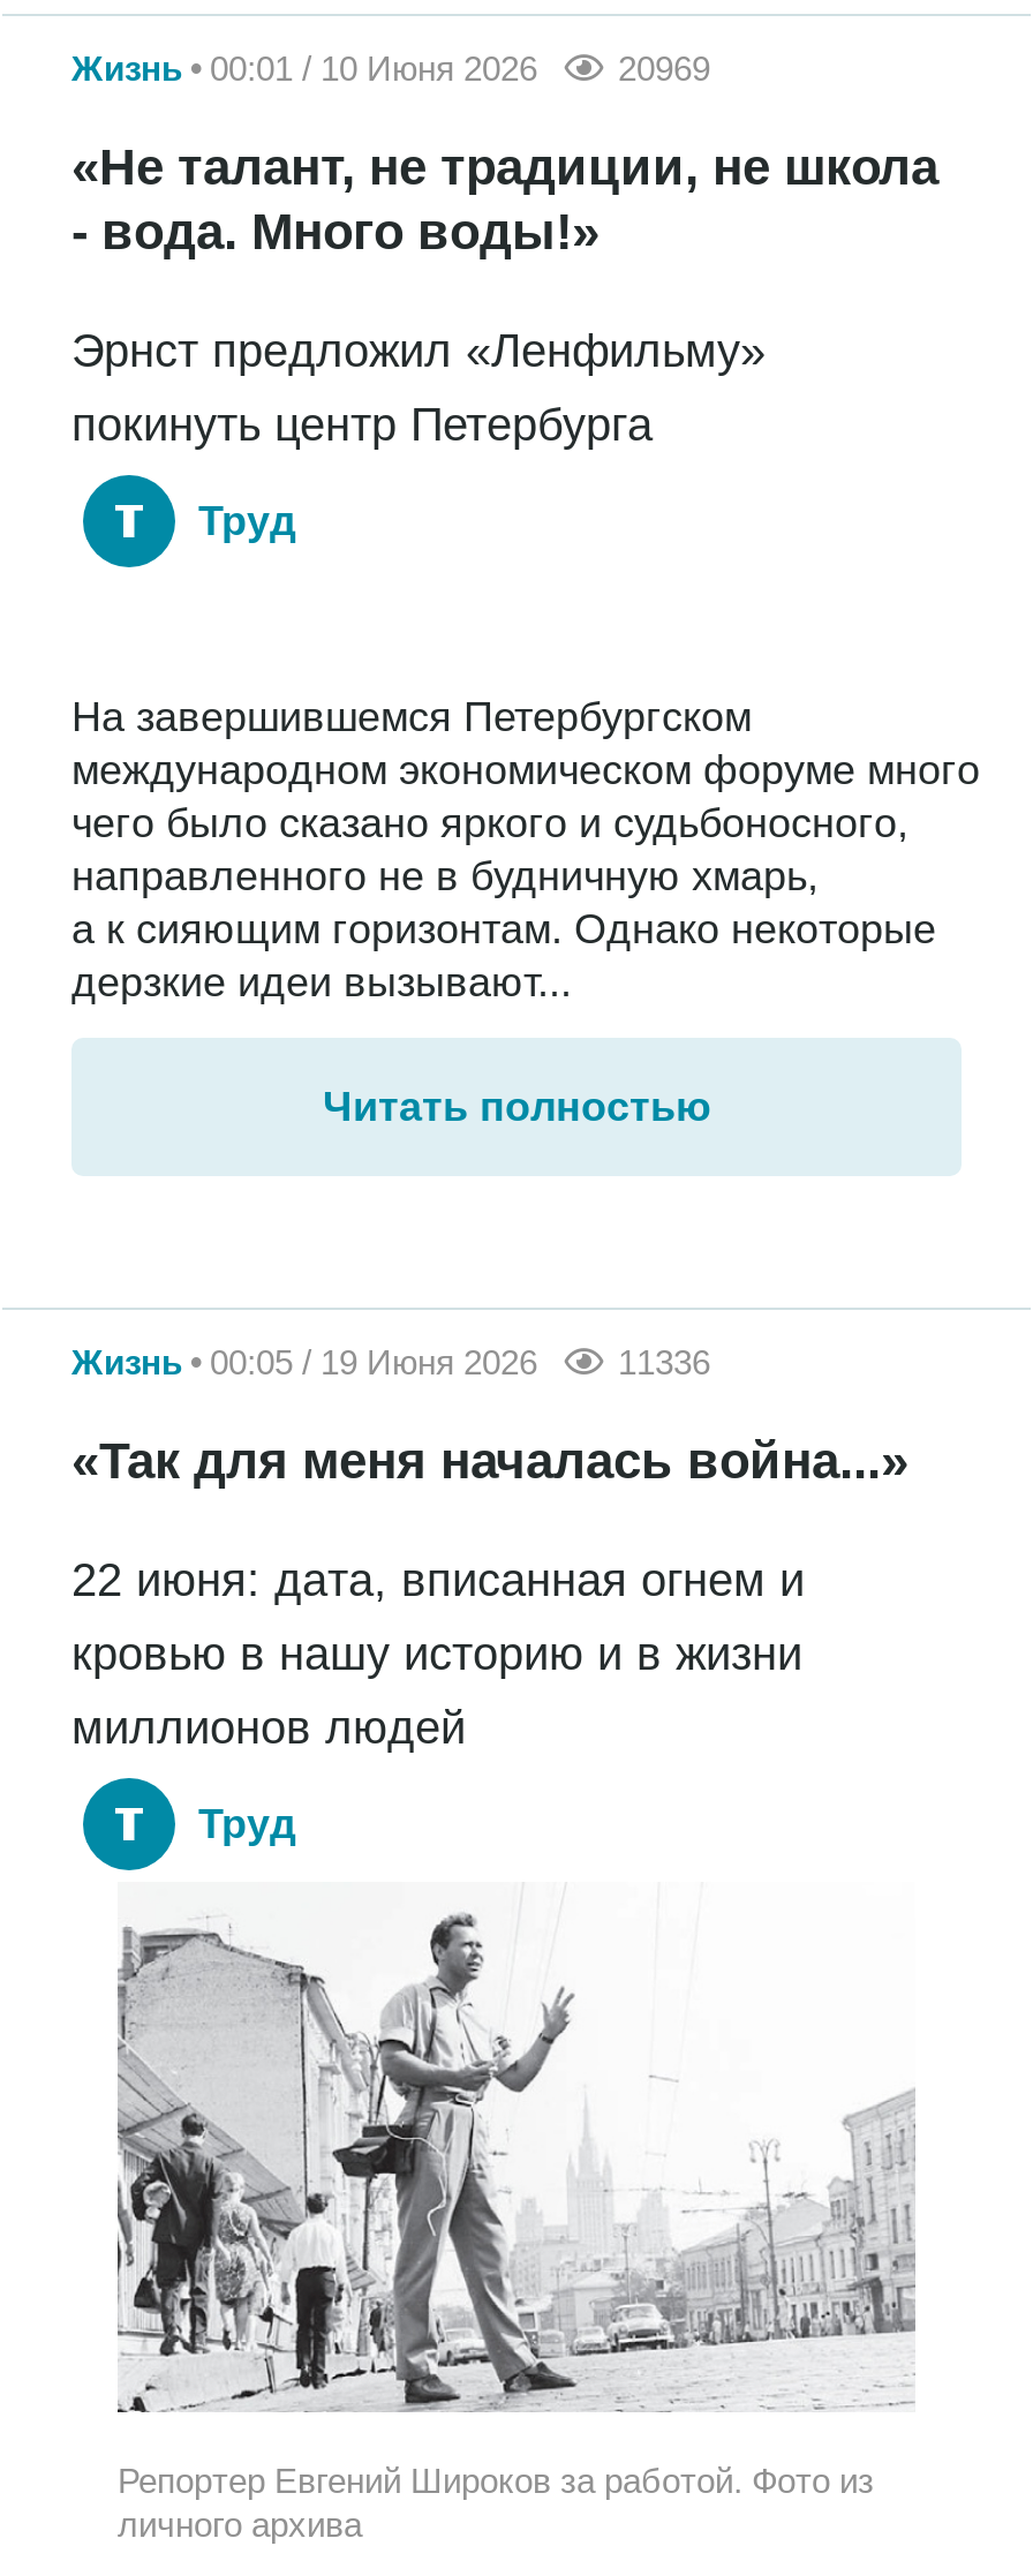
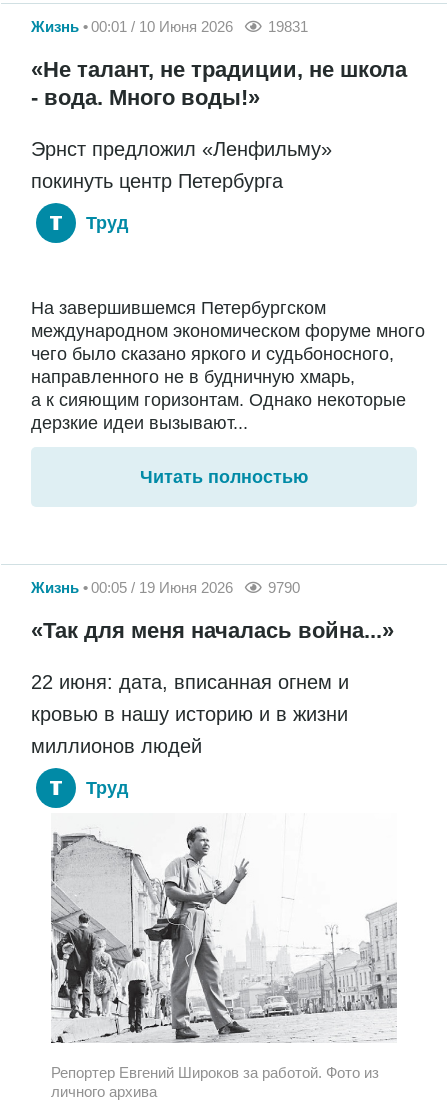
[618,49,710,88] 20969 -> [268,18,308,35] 19831
[618,1343,710,1382] 11336 -> [268,579,300,596] 9790

